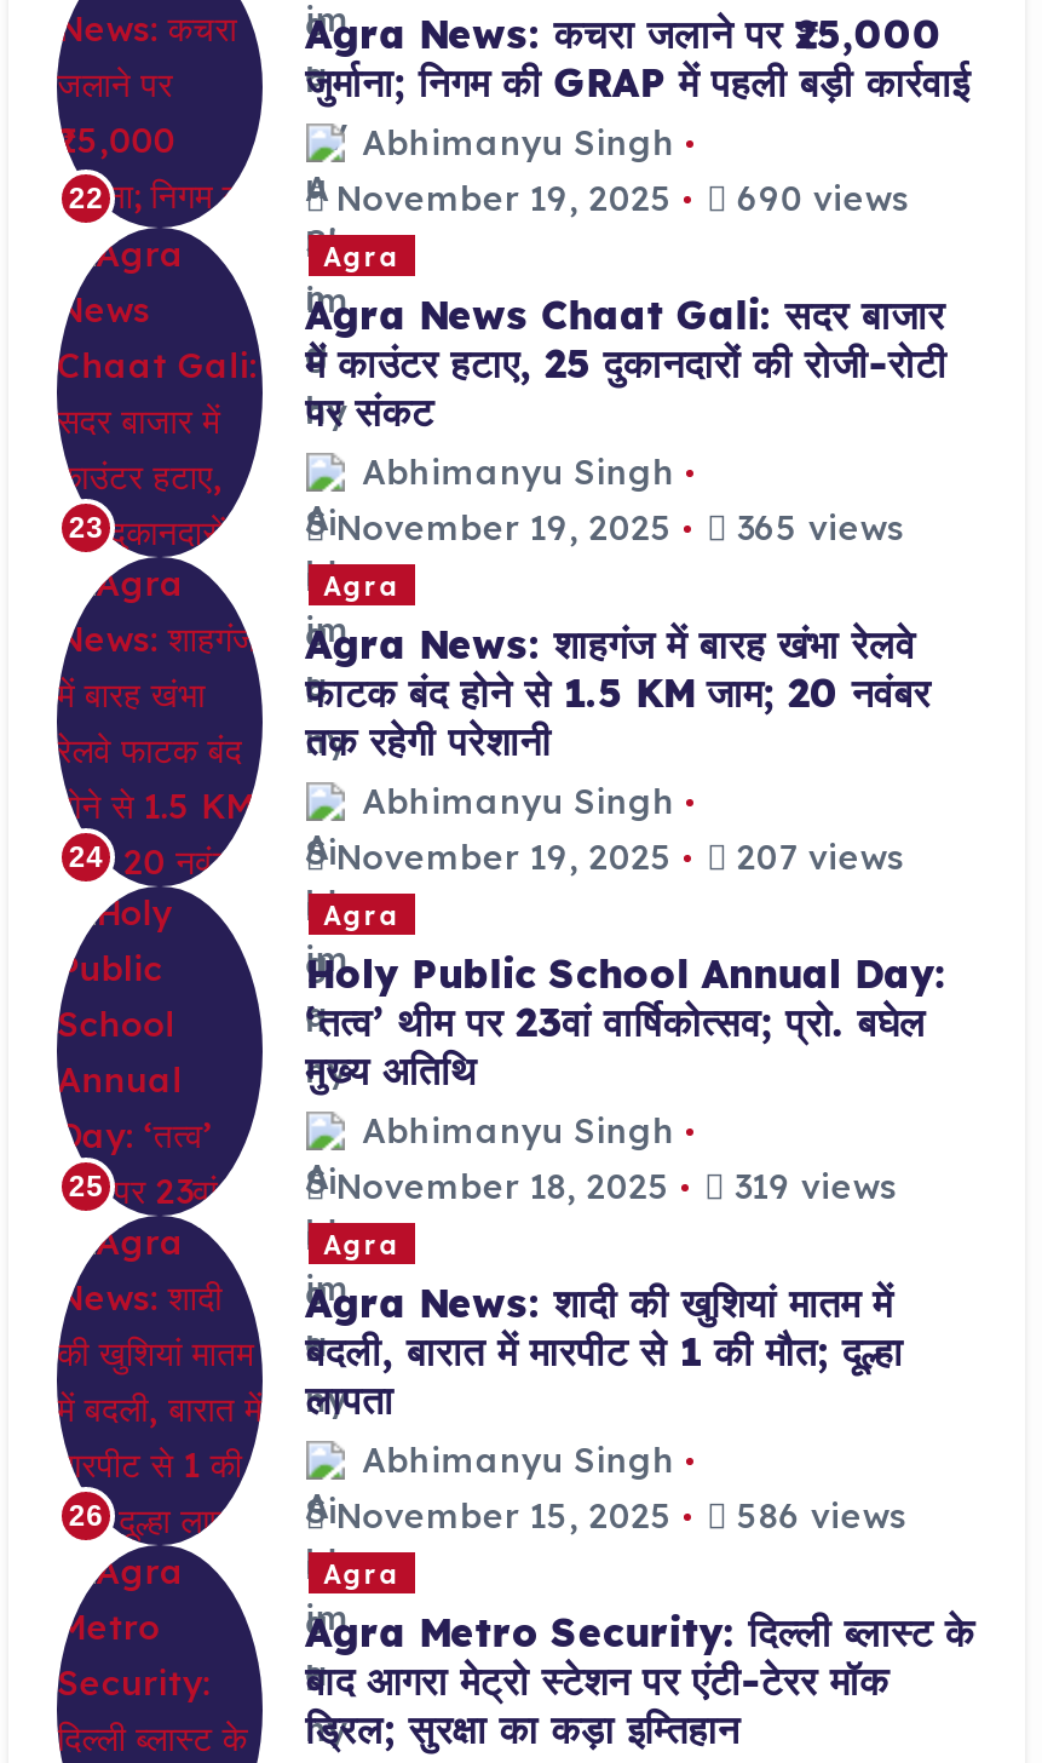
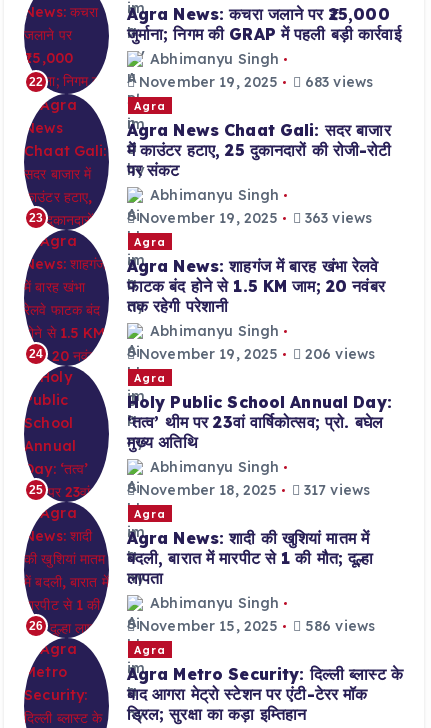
[325,176,909,220] November 19, 2025 690 views -> [135,73,373,91] November 19, 2025 683 views
[325,505,904,549] November 19, 2025 365 views -> [135,209,372,227] November 19, 2025 363 views
[325,835,904,878] November 19, 2025 207 views -> [135,345,375,363] November 19, 2025 206 views
[325,1164,897,1208] November 18, 2025 319 views -> [135,481,370,499] November 18, 2025 317 views

